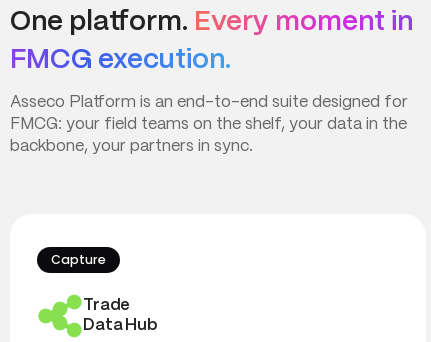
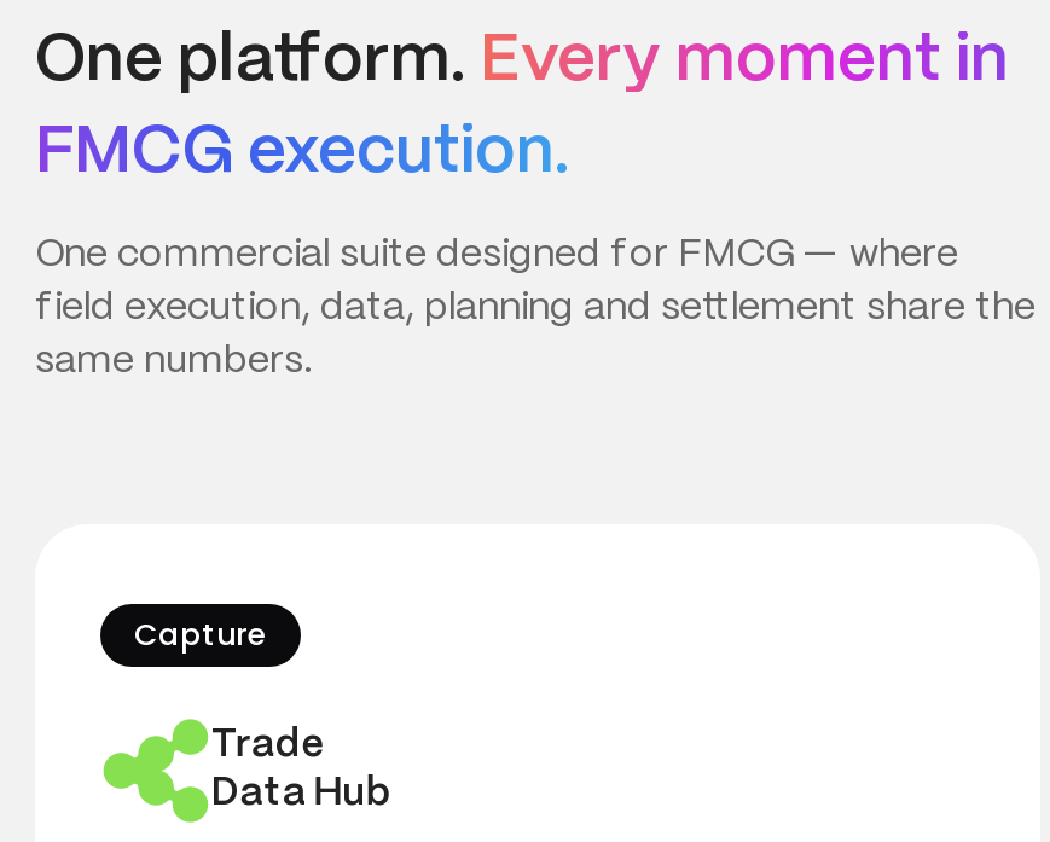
[10,95,408,110] Asseco Platform is an end-to-end suite designed for -> [35,237,958,273] One commercial suite designed for FMCG — where
[10,117,407,132] FMCG: your field teams on the shelf, your data in the -> [35,290,1036,326] field execution, data, planning and settlement share the
[10,139,253,154] backbone, your partners in sync. -> [35,343,313,379] same numbers.

